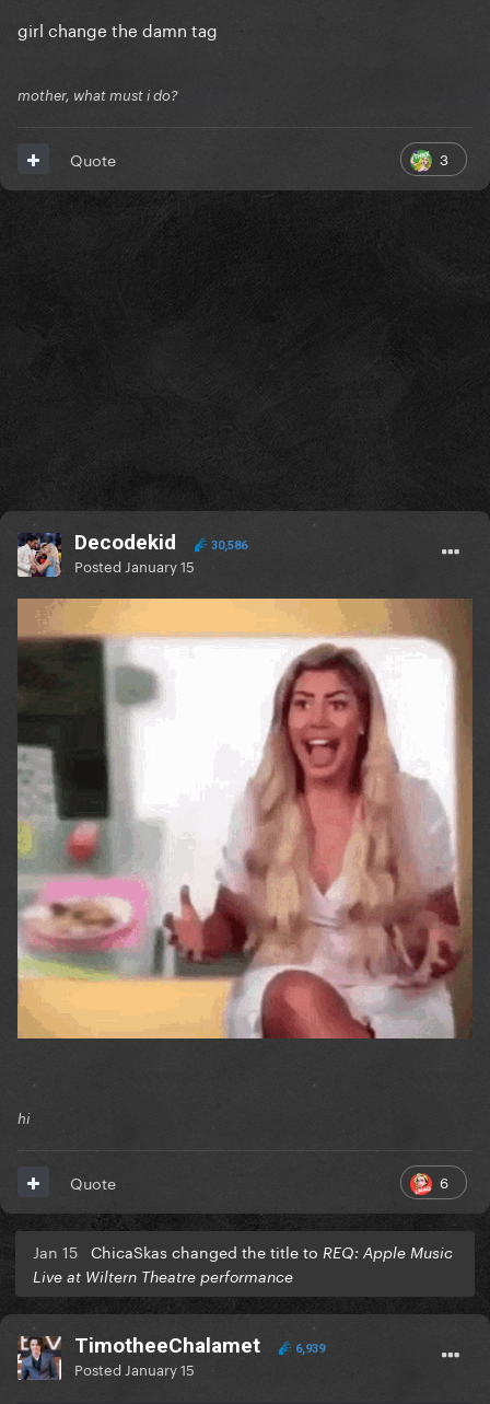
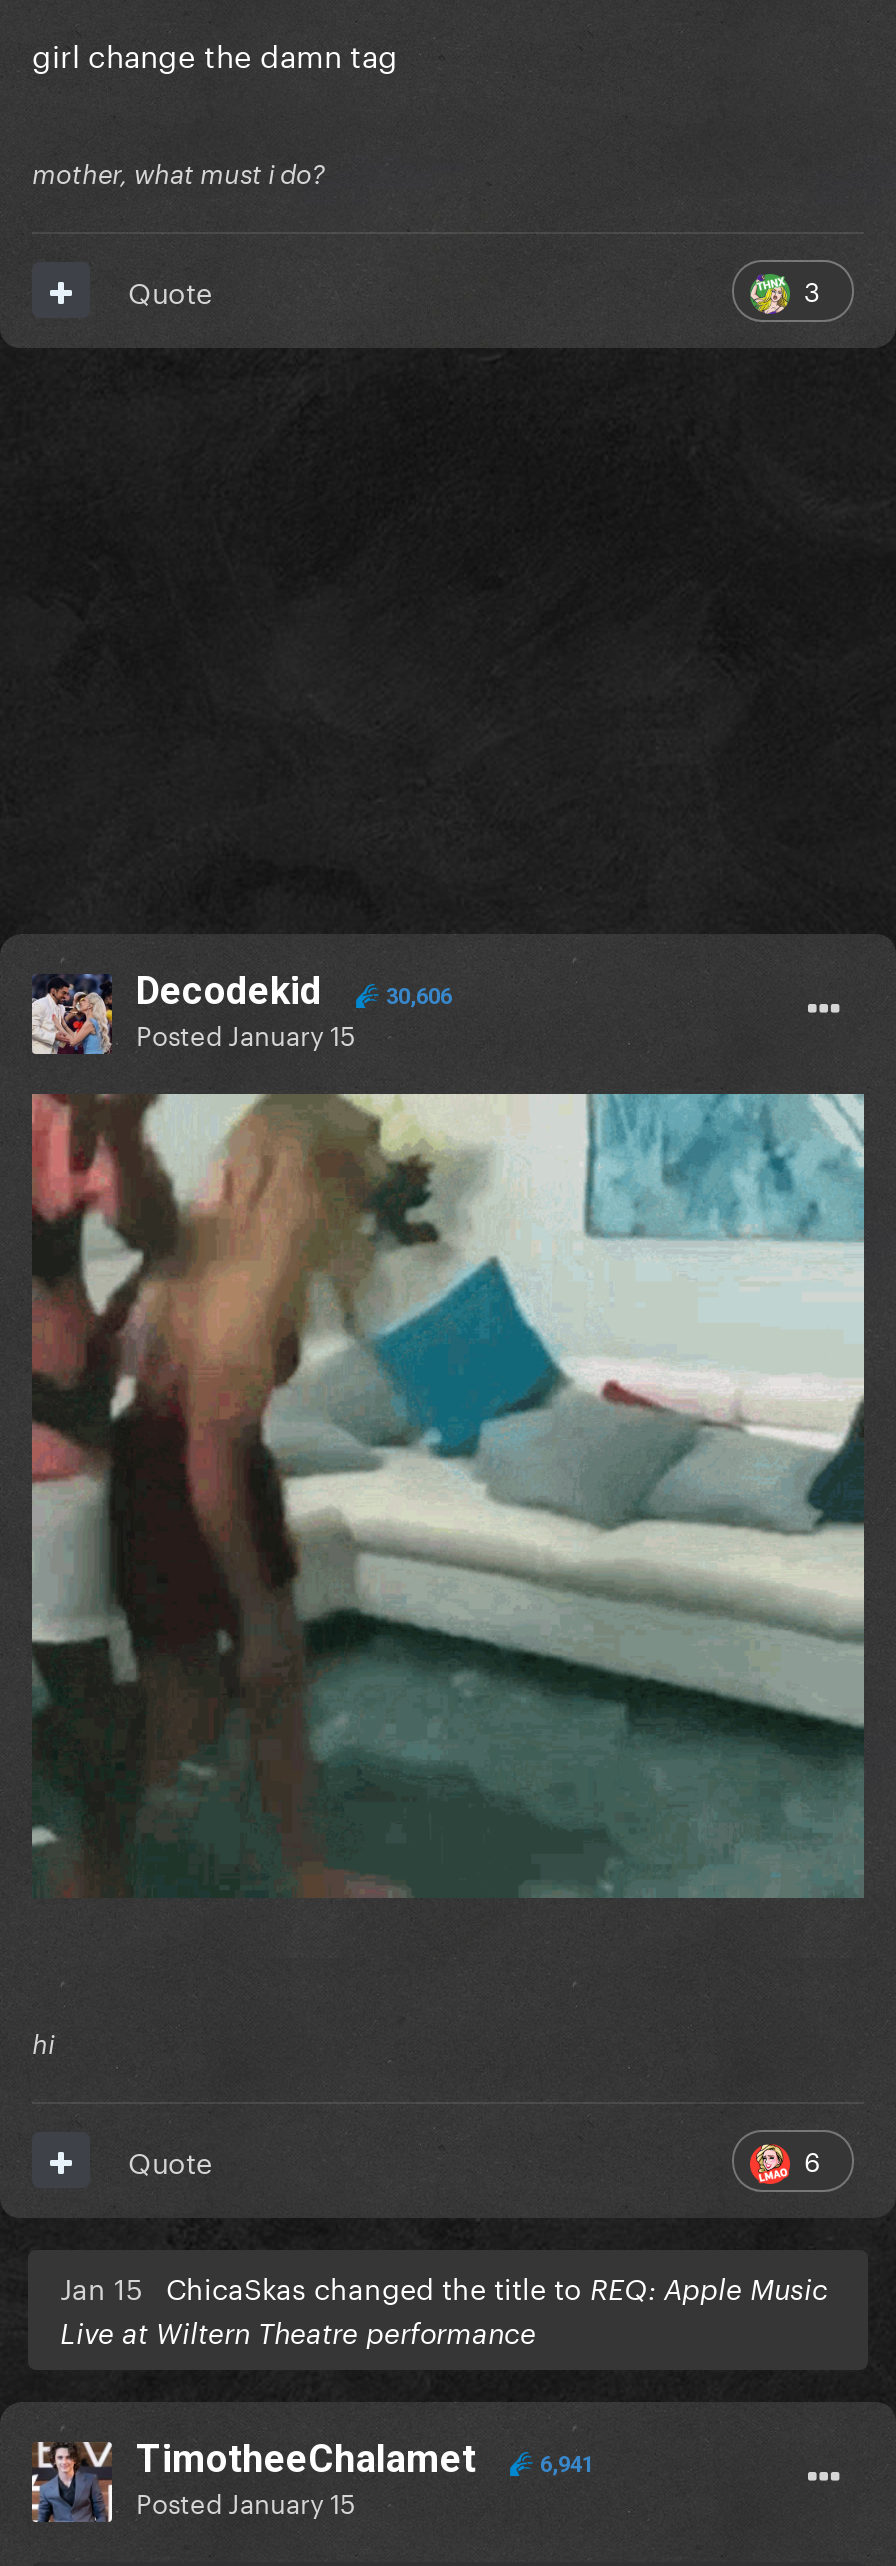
[208,538,247,553] 30,586 -> [380,984,452,1010] 30,606
[16,597,474,1040] [image] -> [30,1092,866,1898] [image]
[292,1342,325,1356] 6,939 -> [534,2452,594,2478] 6,941

